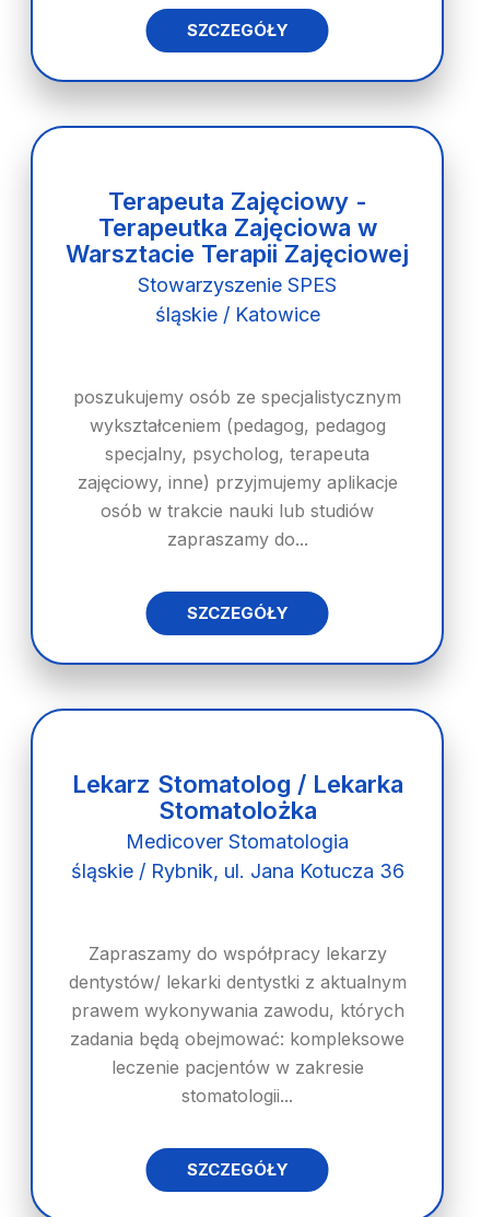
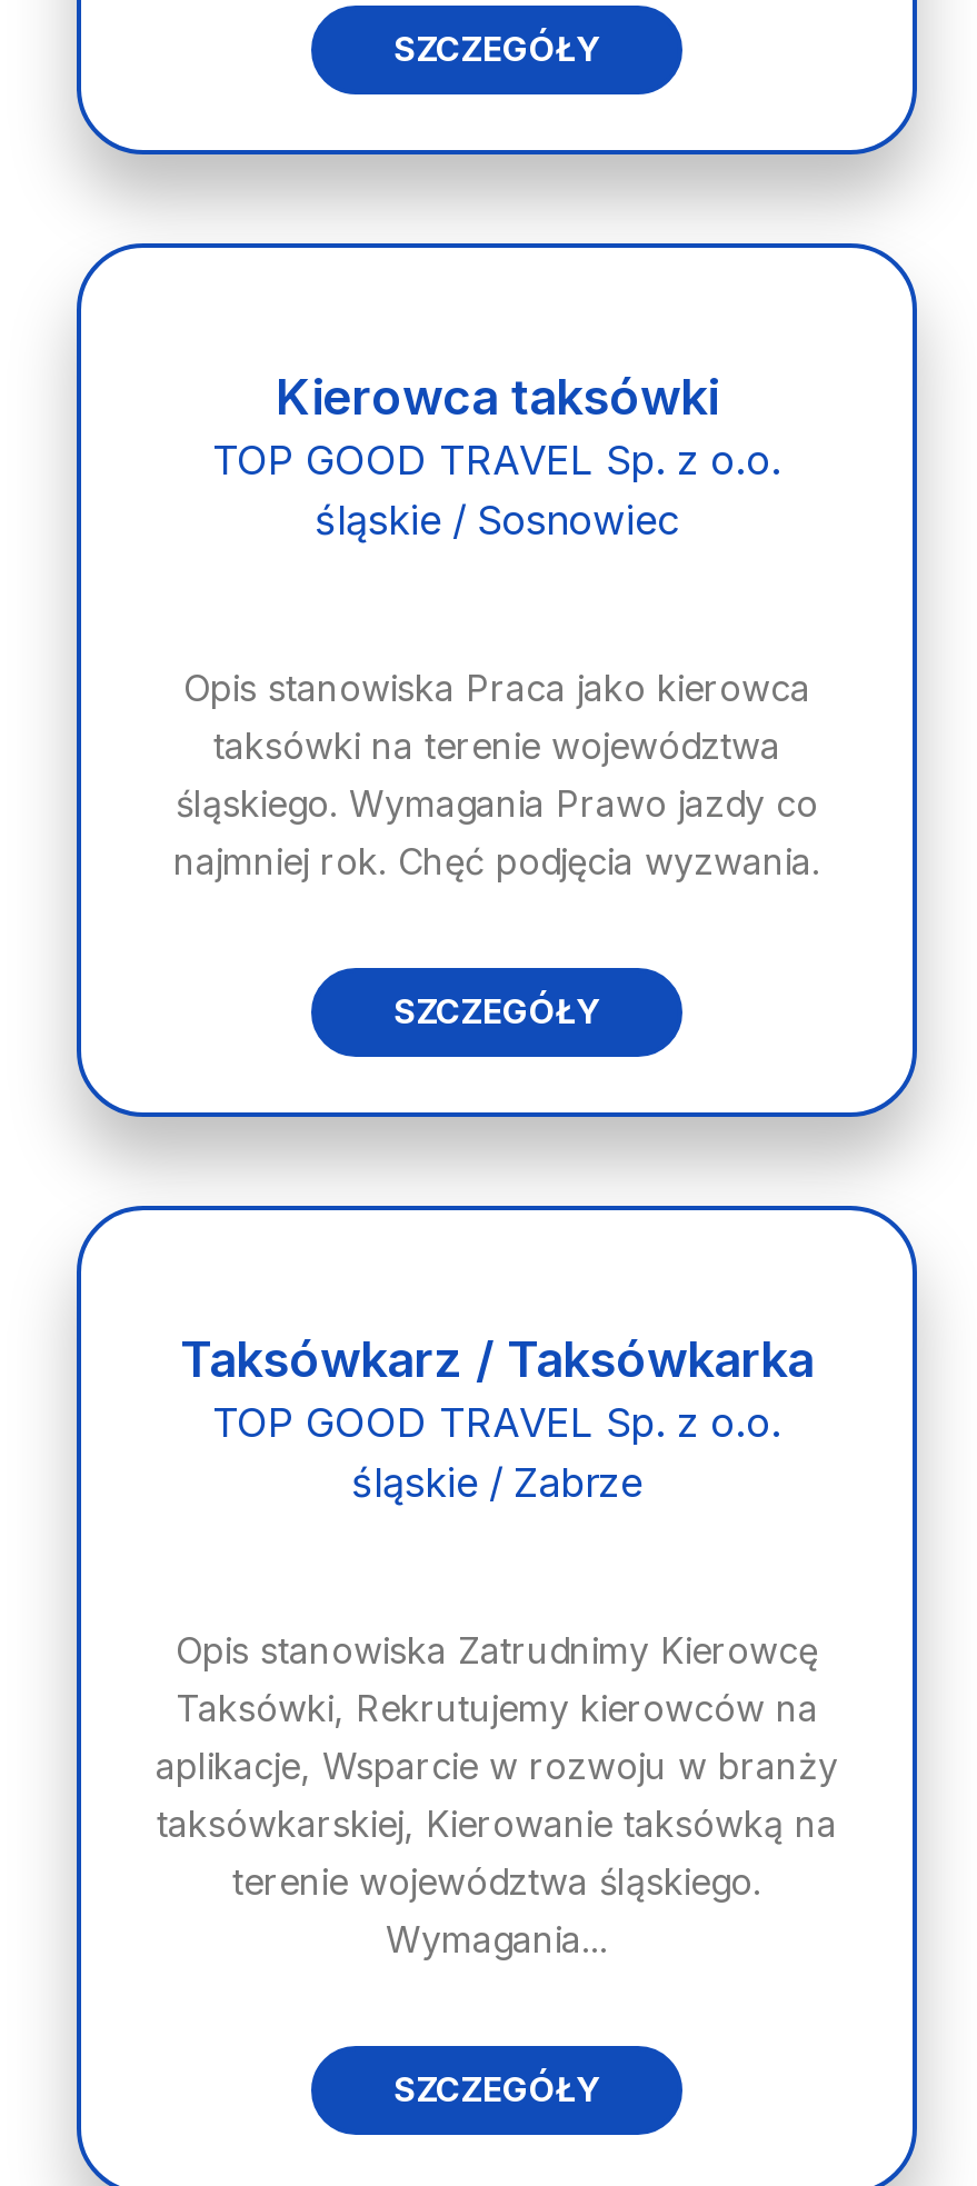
[66,187,409,326] Terapeuta Zajęciowy - | Terapeutka Zajęciowa w | Warsztacie Terapii Zajęciowej | Stowarzyszenie SPES | śląskie / Katowice -> [212,368,781,543] Kierowca taksówki | TOP GOOD TRAVEL Sp. z o.o. | śląskie / Sosnowiec
[73,386,401,550] poszukujemy osób ze specjalistycznym | wykształceniem (pedagog, pedagog | specjalny, psycholog, terapeuta | zajęciowy, inne) przyjmujemy aplikacje | osób w trakcie nauki lub studiów | zapraszamy do... -> [173,666,820,884] Opis stanowiska Praca jako kierowca | taksówki na terenie województwa | śląskiego. Wymagania Prawo jazdy co | najmniej rok. Chęć podjęcia wyzwania.
[71,770,404,882] Lekarz Stomatolog / Lekarka | Stomatolożka | Medicover Stomatologia | śląskie / Rybnik, ul. Jana Kotucza 36 -> [180,1330,814,1506] Taksówkarz / Taksówkarka | TOP GOOD TRAVEL Sp. z o.o. | śląskie / Zabrze
[68,943,406,1107] Zapraszamy do współpracy lekarzy | dentystów/ lekarki dentystki z aktualnym | prawem wykonywania zawodu, których | zadania będą obejmować: kompleksowe | leczenie pacjentów w zakresie | stomatologii... -> [156,1628,838,1962] Opis stanowiska Zatrudnimy Kierowcę | Taksówki, Rekrutujemy kierowców na | aplikacje, Wsparcie w rozwoju w branży | taksówkarskiej, Kierowanie taksówką na | terenie województwa śląskiego. | Wymagania...

